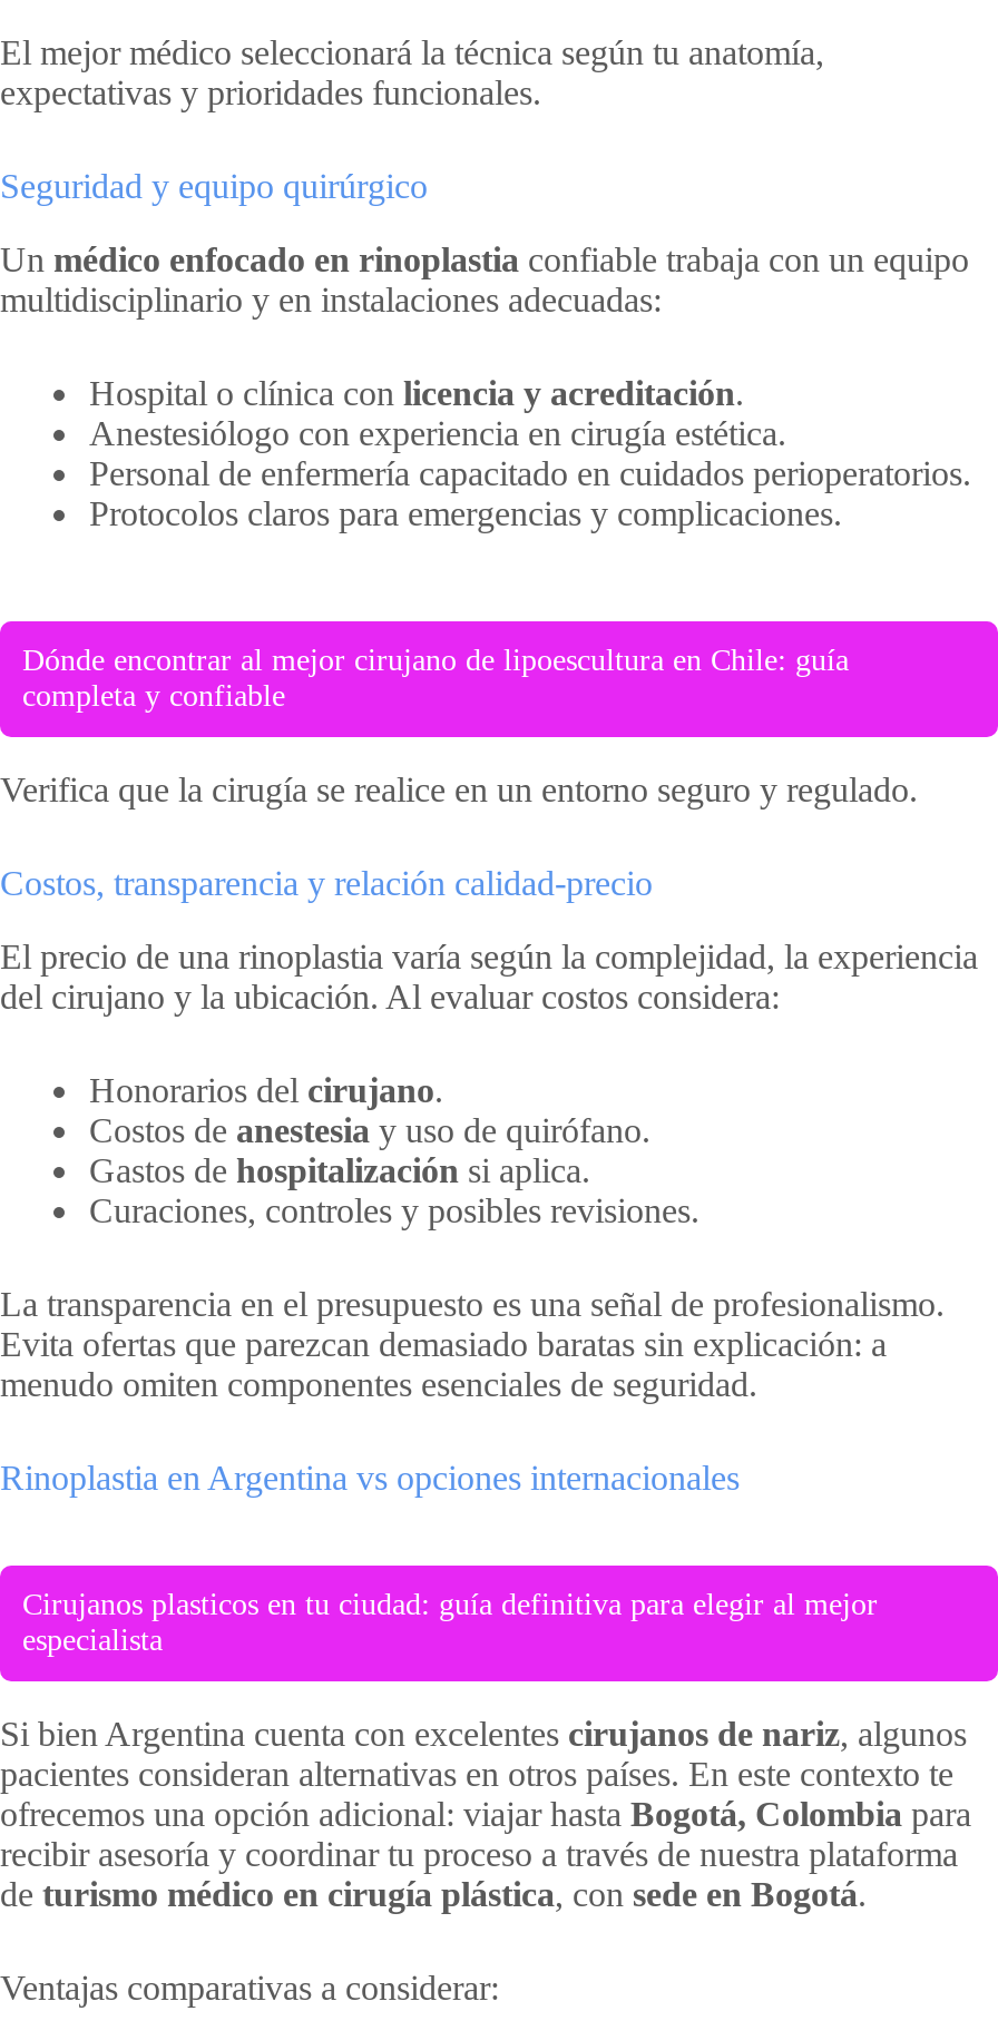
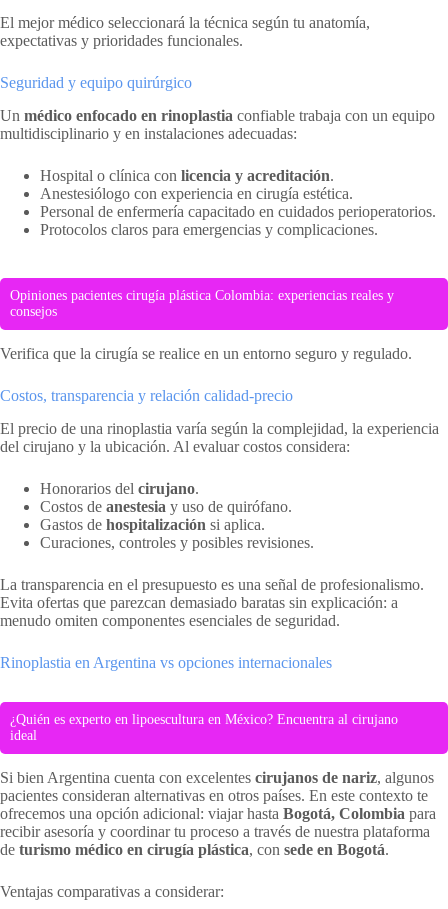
[22,644,849,713] Dónde encontrar al mejor cirujano de lipoescultura en Chile: guía | completa y confiable -> [10,288,394,319] Opiniones pacientes cirugía plástica Colombia: experiencias reales y | consejos
[22,1587,878,1656] Cirujanos plasticos en tu ciudad: guía definitiva para elegir al mejor | especialista -> [10,712,398,743] ¿Quién es experto en lipoescultura en México? Encuentra al cirujano | ideal

